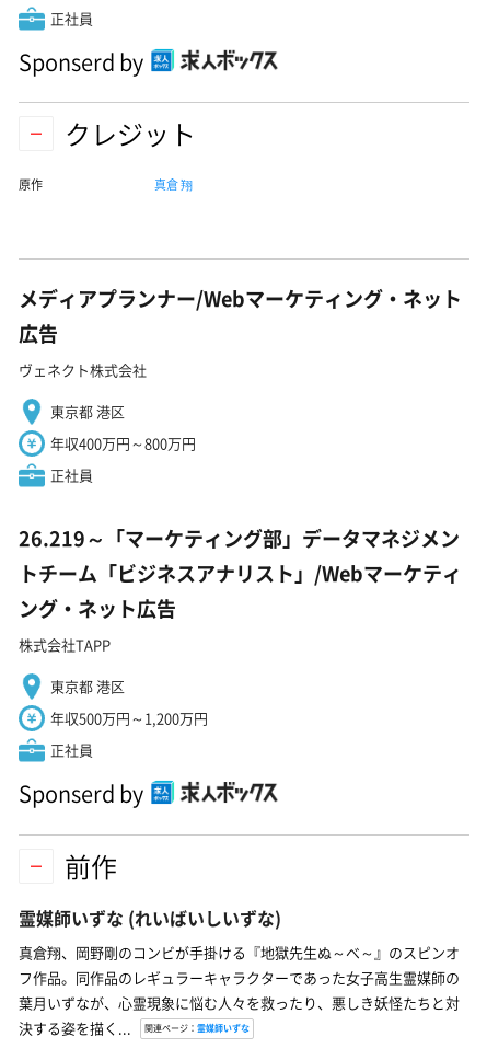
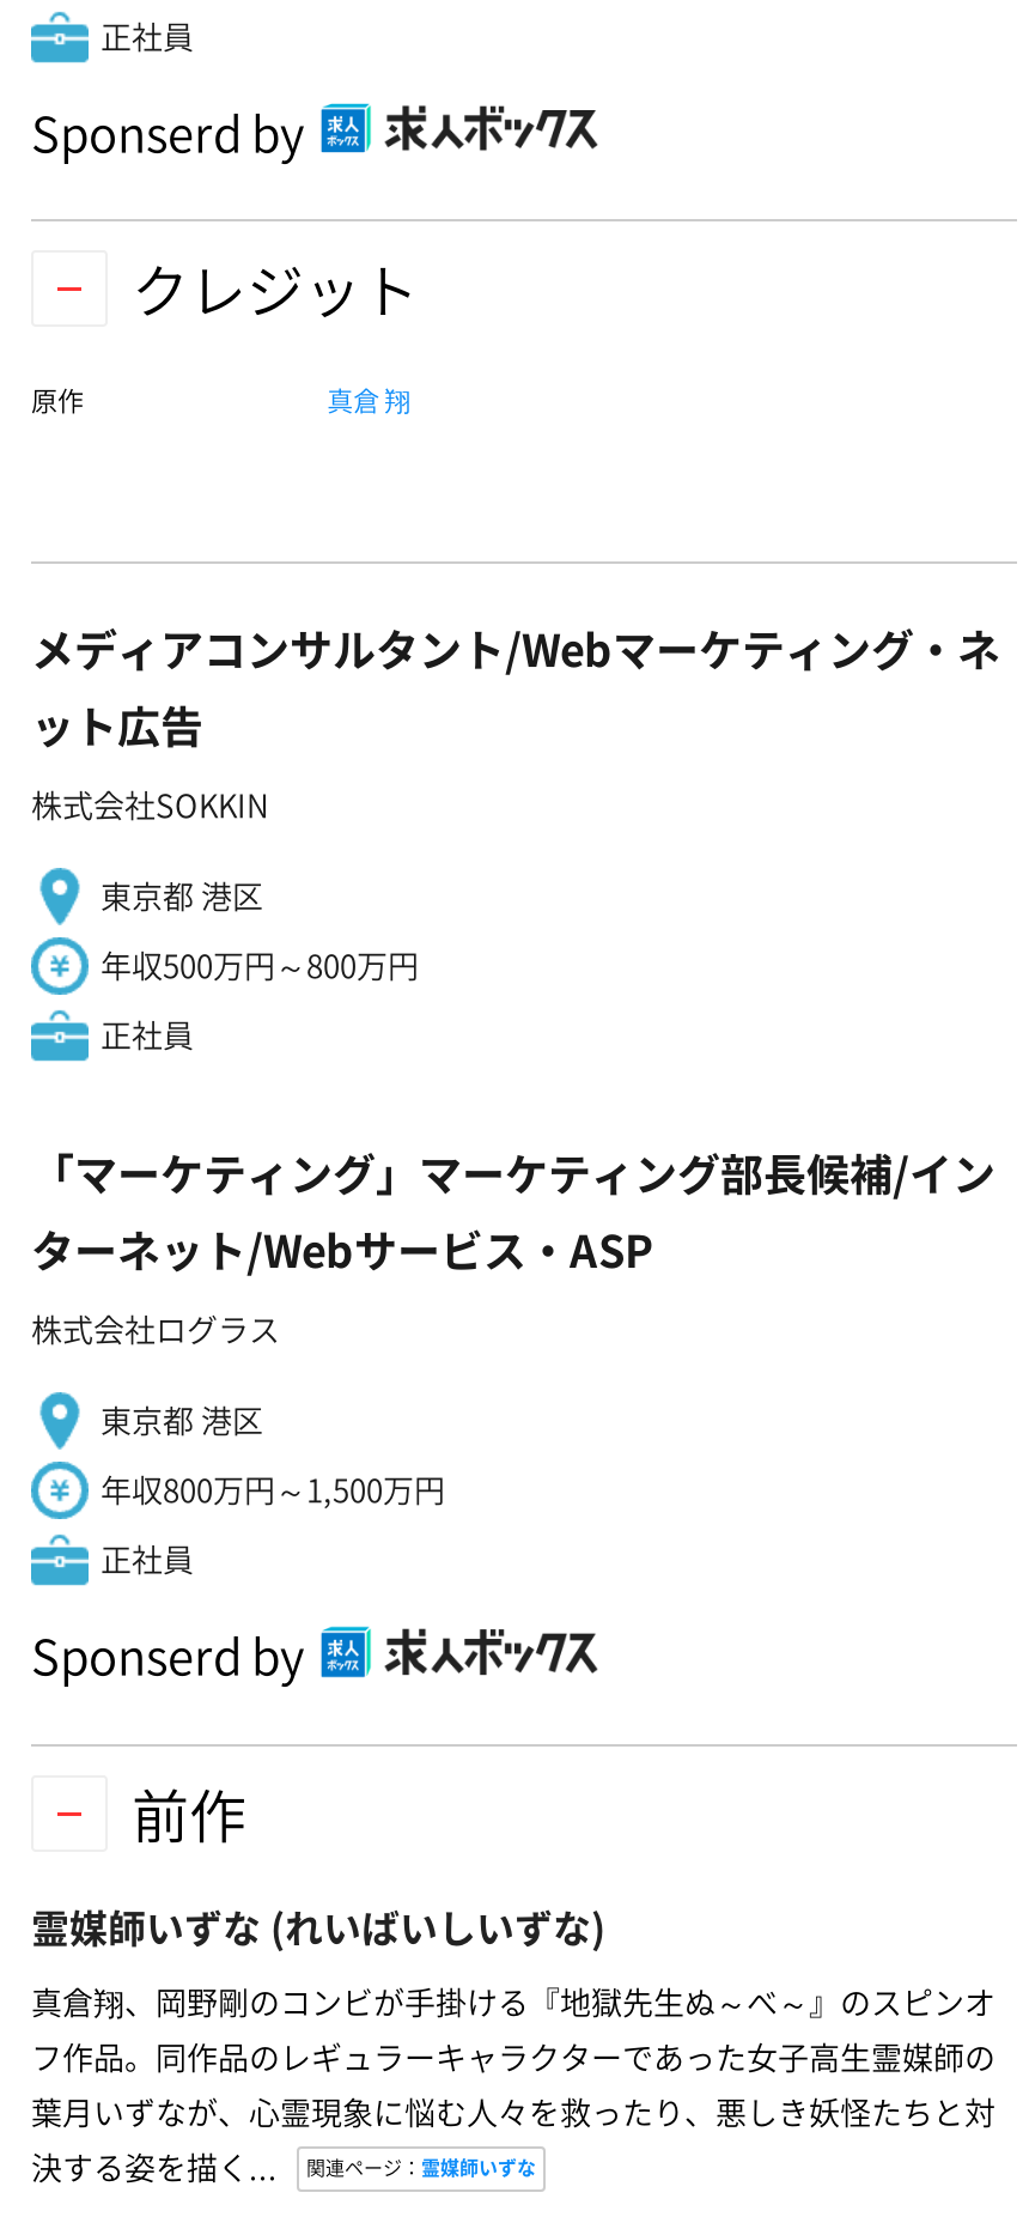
[19,284,462,380] メディアプランナー/Webマーケティング・ネット | 広告 | ヴェネクト株式会社 -> [31,617,1000,827] メディアコンサルタント/Webマーケティング・ネ | ット広告 | 株式会社SOKKIN
[50,433,196,453] 年収400万円～800万円 -> [101,942,419,988] 年収500万円～800万円
[19,523,462,655] 26.219～「マーケティング部」データマネジメン | トチーム「ビジネスアナリスト」/Webマーケティ | ング・ネット広告 | 株式会社TAPP -> [31,1141,995,1352] 「マーケティング」マーケティング部長候補/イン | ターネット/Webサービス・ASP | 株式会社ログラス
[50,707,208,728] 年収500万円～1,200万円 -> [101,1466,445,1512] 年収800万円～1,500万円

